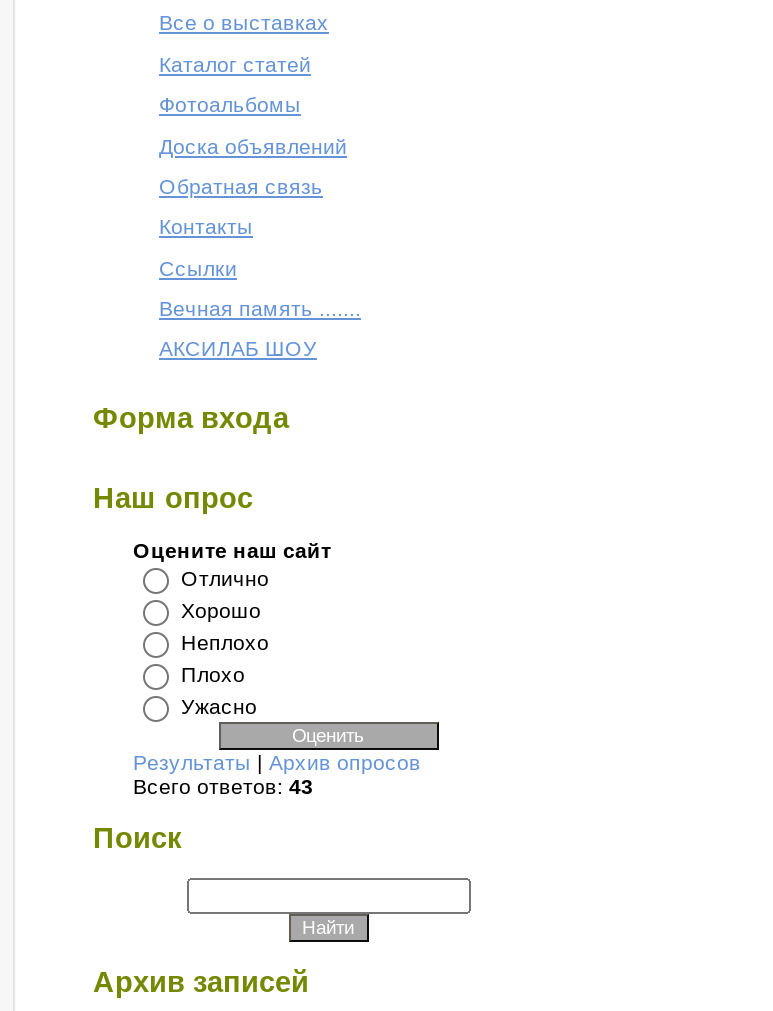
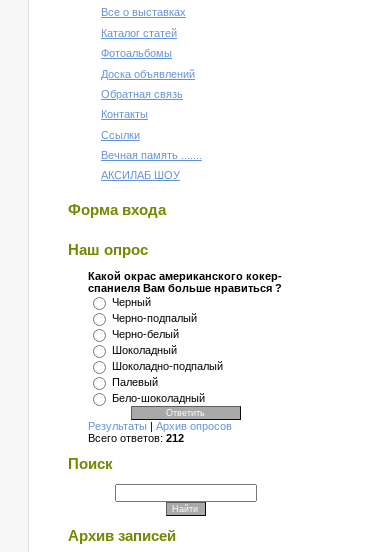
[133,538,331,718] Оцените наш сайт | Отлично | Хорошо | Неплохо | Плохо | Ужасно -> [88,270,282,404] Какой окрас американского кокер- | спаниеля Вам больше нравиться ? | Черный | Черно-подпалый | Черно-белый | Шоколадный | Шоколадно-подпалый | Палевый | Бело-шоколадный
[133,774,313,798] Всего ответов:43 -> [88,432,184,444] Всего ответов:212

